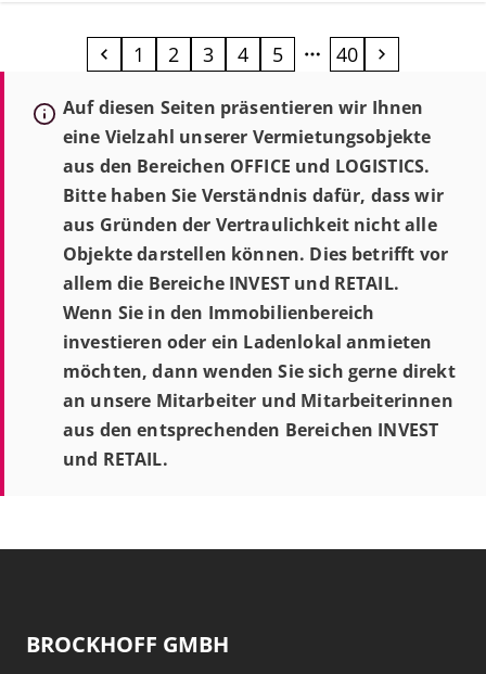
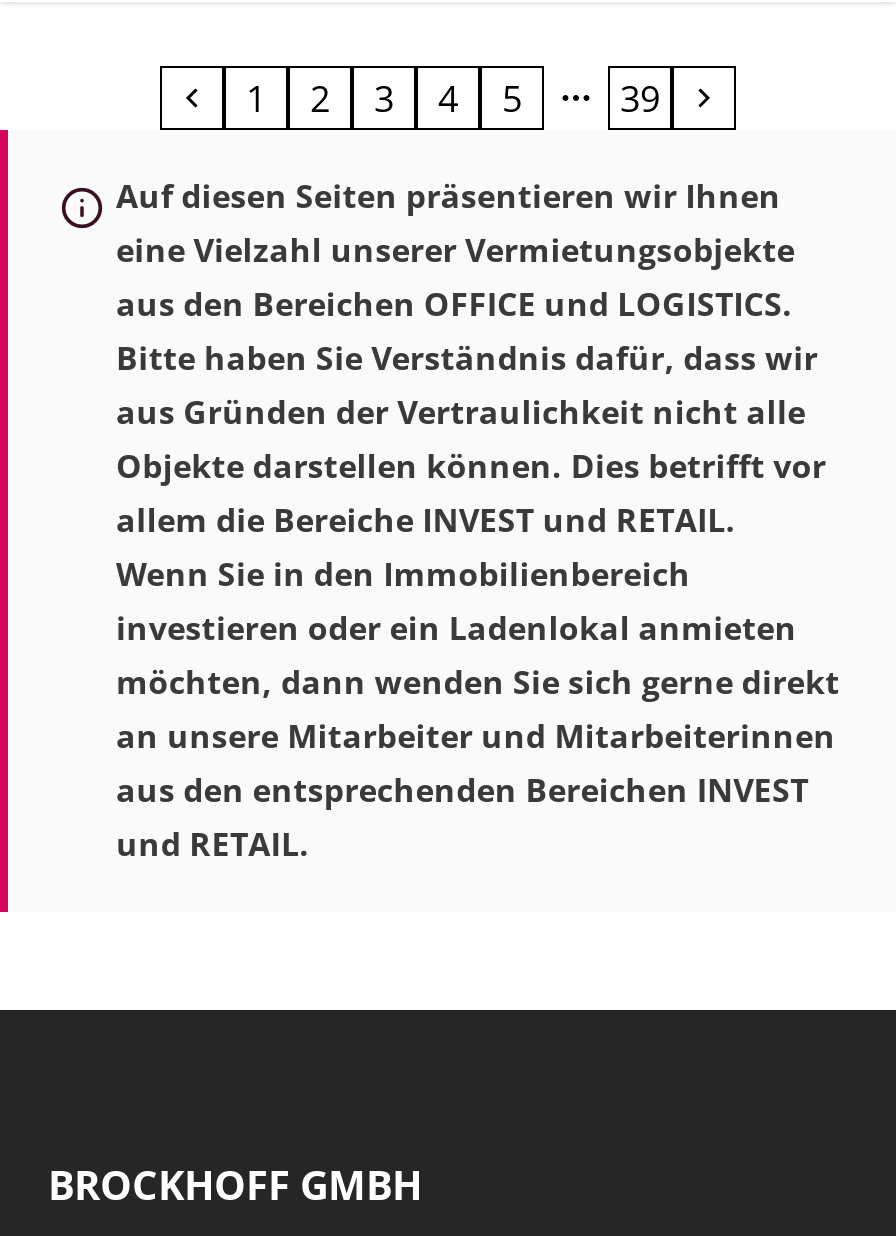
[336,41,358,67] 40 -> [620,74,660,122] 39

